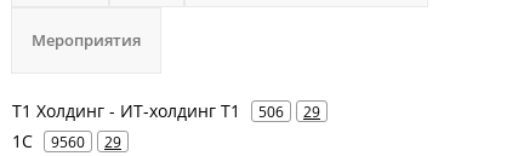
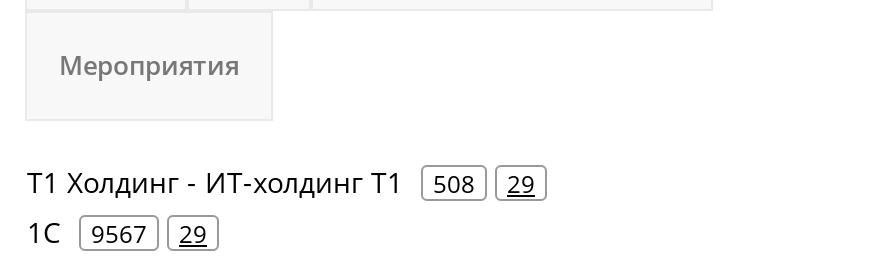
[12,99,320,122] Т1 Холдинг - ИТ-холдинг Т1 506 29 -> [27,163,535,201] Т1 Холдинг - ИТ-холдинг Т1 508 29
[12,129,121,152] 1С 9560 29 -> [27,213,207,251] 1С 9567 29

